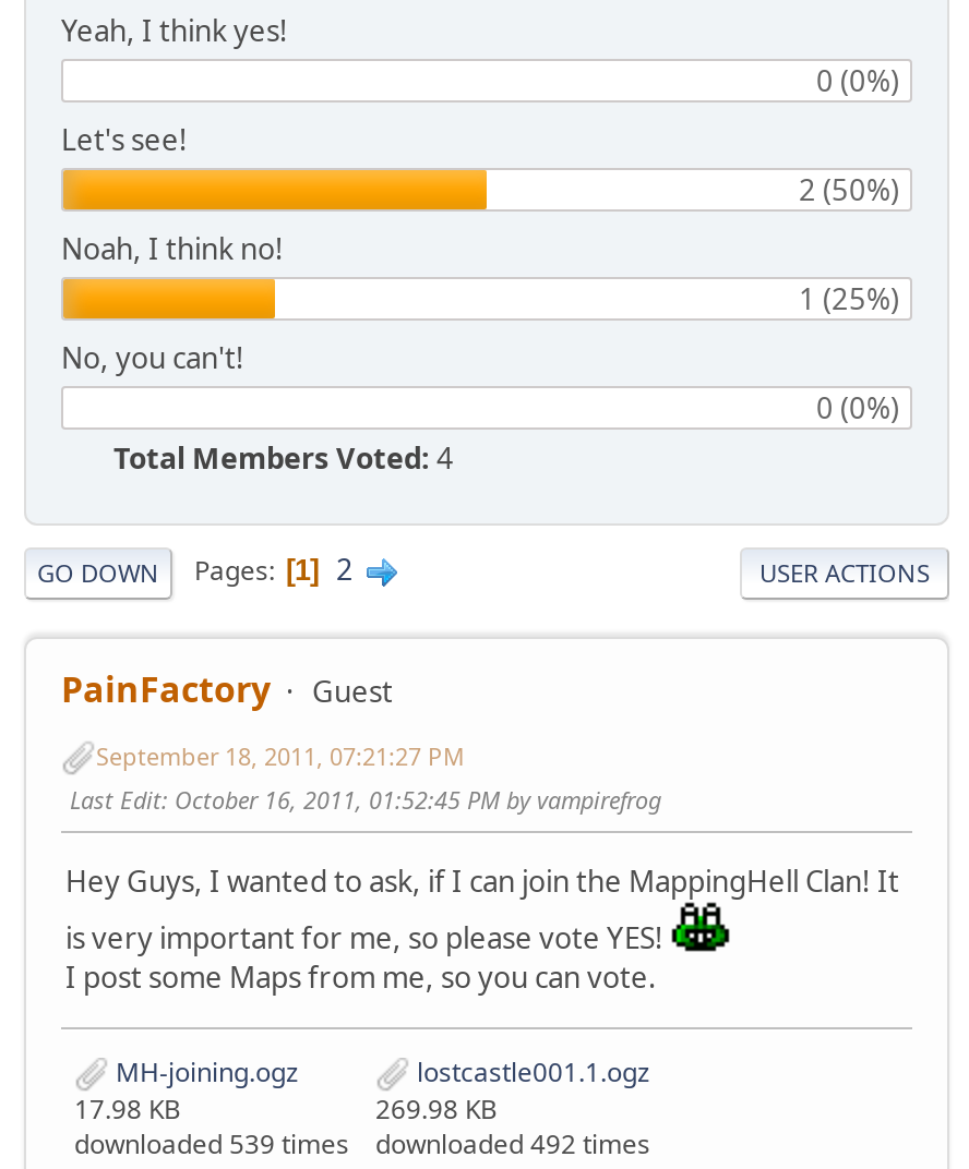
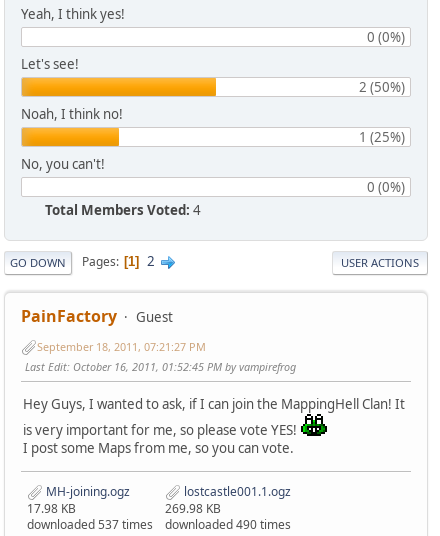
[74,1126,349,1163] downloaded 539 times -> [27,516,153,533] downloaded 537 times
[375,1126,650,1163] downloaded 492 times -> [165,516,291,533] downloaded 490 times

